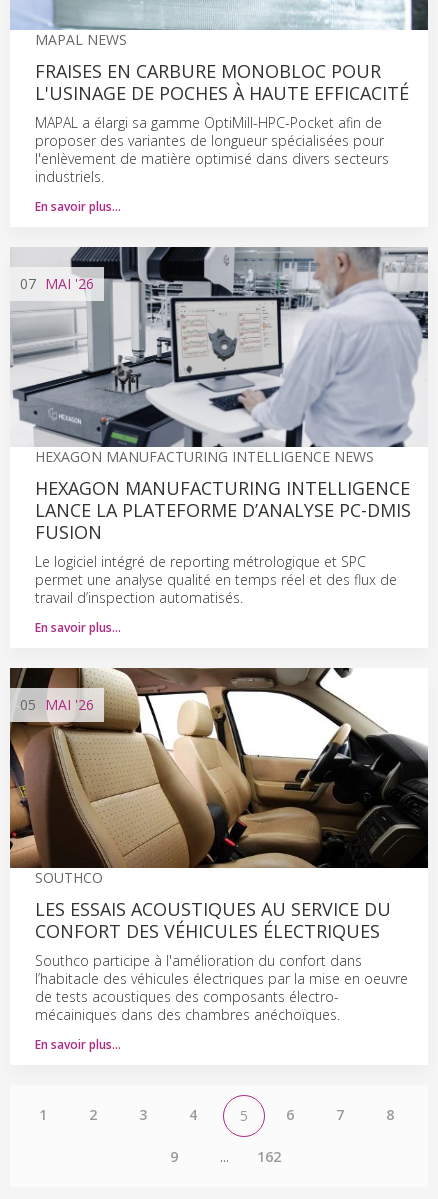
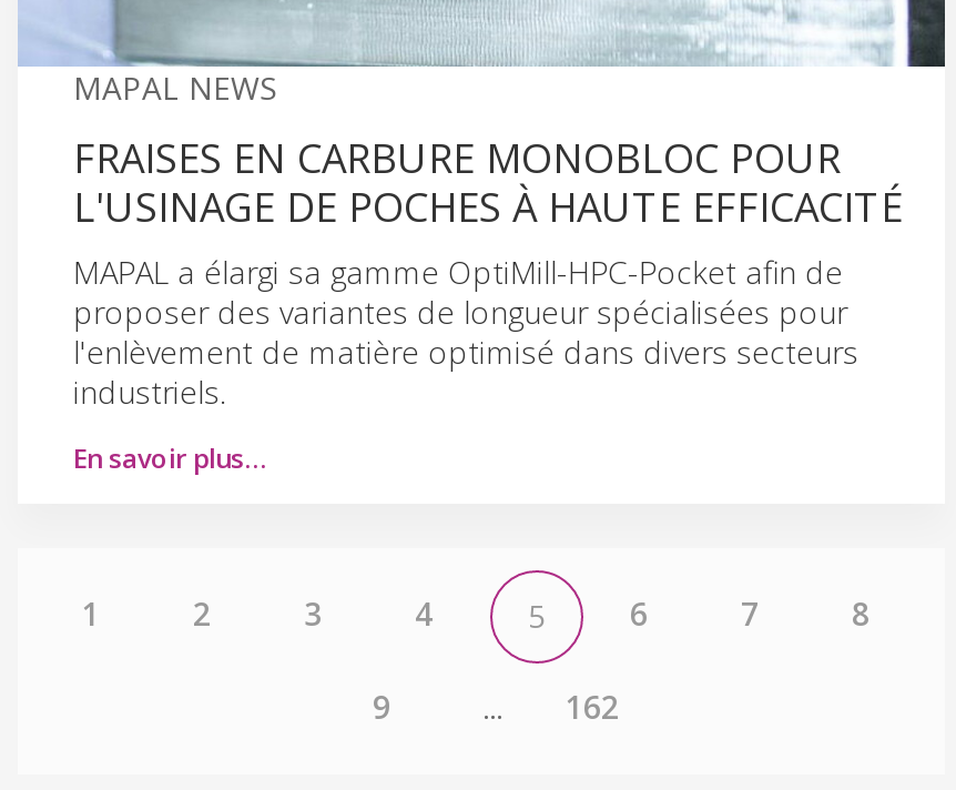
[10,246,428,448] [image] | 07 MAI '26 -> none
[35,447,411,636] HEXAGON MANUFACTURING INTELLIGENCE NEWS | HEXAGON MANUFACTURING INTELLIGENCE | LANCE LA PLATEFORME D’ANALYSE PC-DMIS | FUSION | Le logiciel intégré de reporting métrologique et SPC | permet une analyse qualité en temps réel et des flux de | travail d’inspection automatisés. | En savoir plus… -> none
[9,667,428,869] [image] | 05 MAI '26 -> none
[35,868,408,1053] SOUTHCO | LES ESSAIS ACOUSTIQUES AU SERVICE DU | CONFORT DES VÉHICULES ÉLECTRIQUES | Southco participe à l'amélioration du confort dans | l’habitacle des véhicules électriques par la mise en oeuvre | de tests acoustiques des composants électro- | mécainiques dans des chambres anéchoïques. | En savoir plus… -> none

